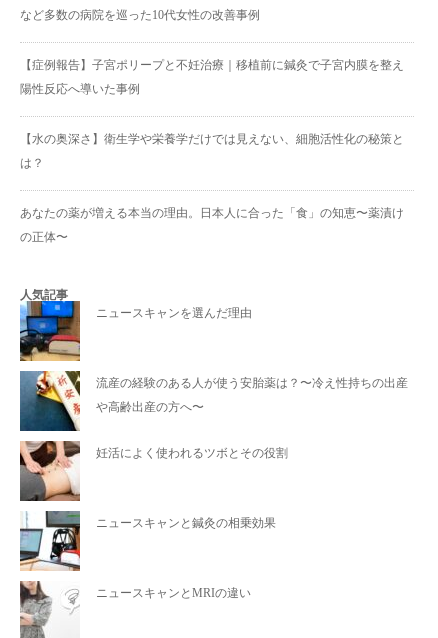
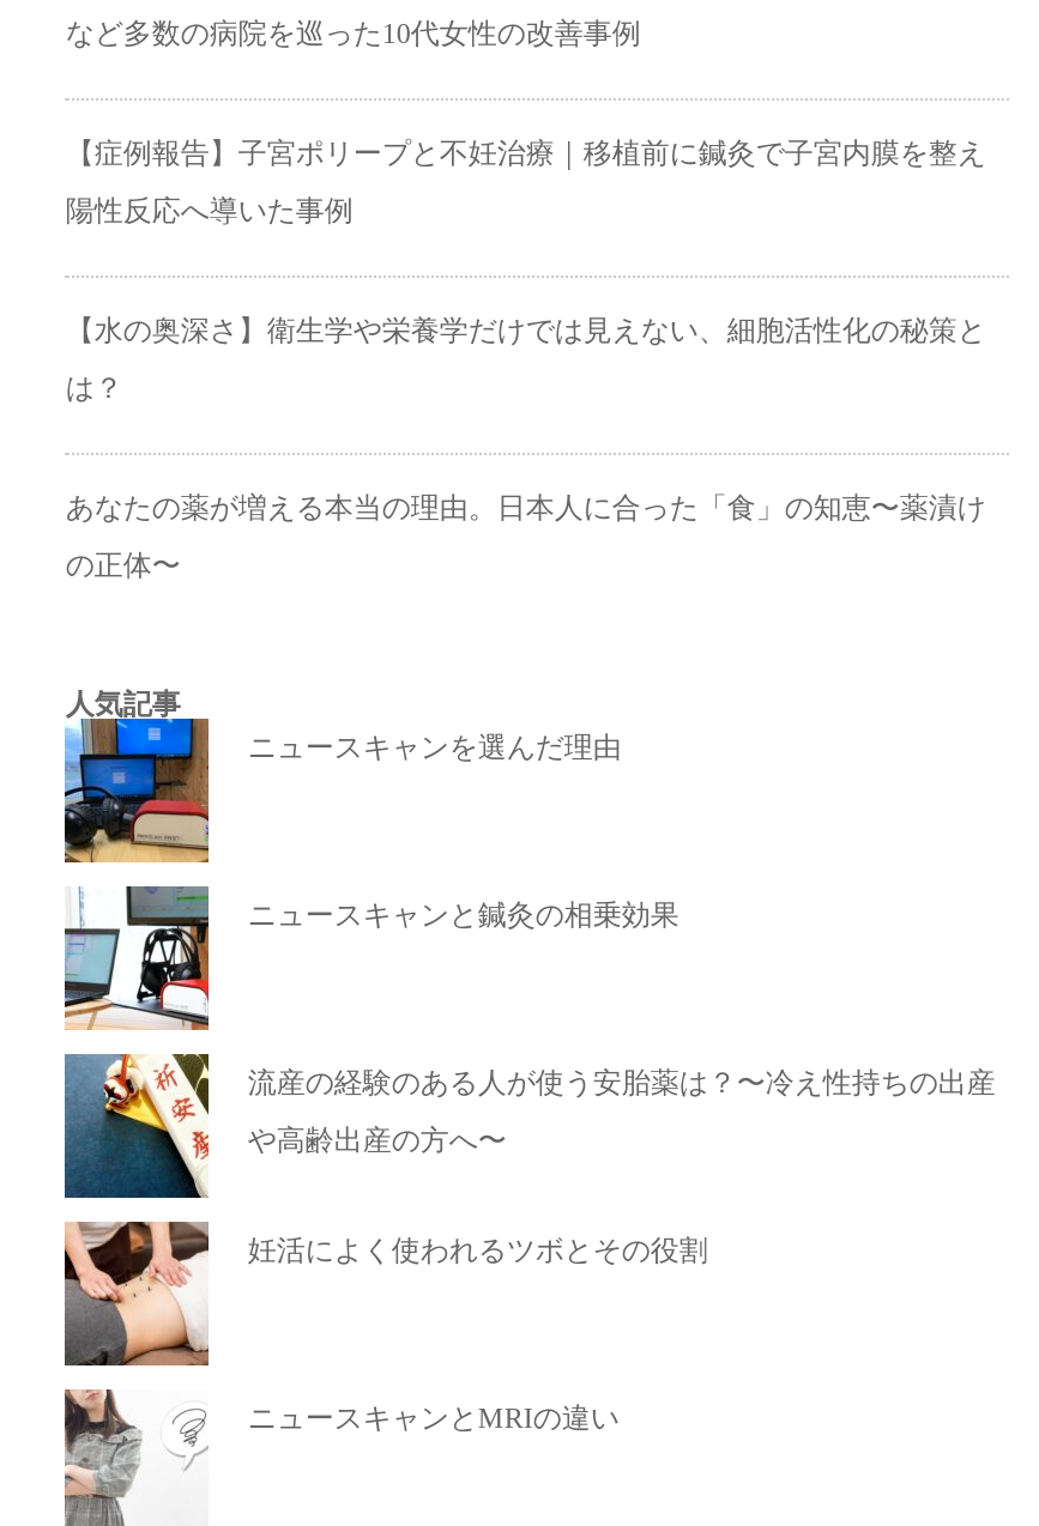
moved [96,376,408,460] -> [248,1066,996,1267]: 流産の経験のある人が使う安胎薬は？〜冷え性持ちの出産 | や高齢出産の方へ〜 | 妊活によく使われるツボとその役割
moved [20,510,276,571] -> [65,884,679,1030]: [image] | ニュースキャンと鍼灸の相乗効果

